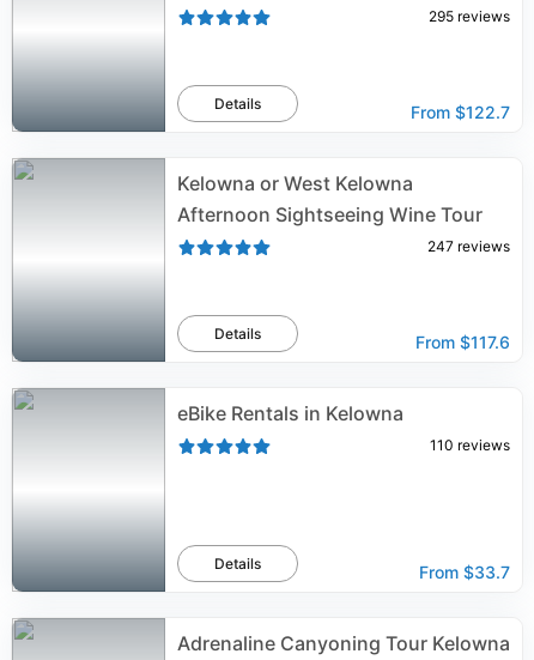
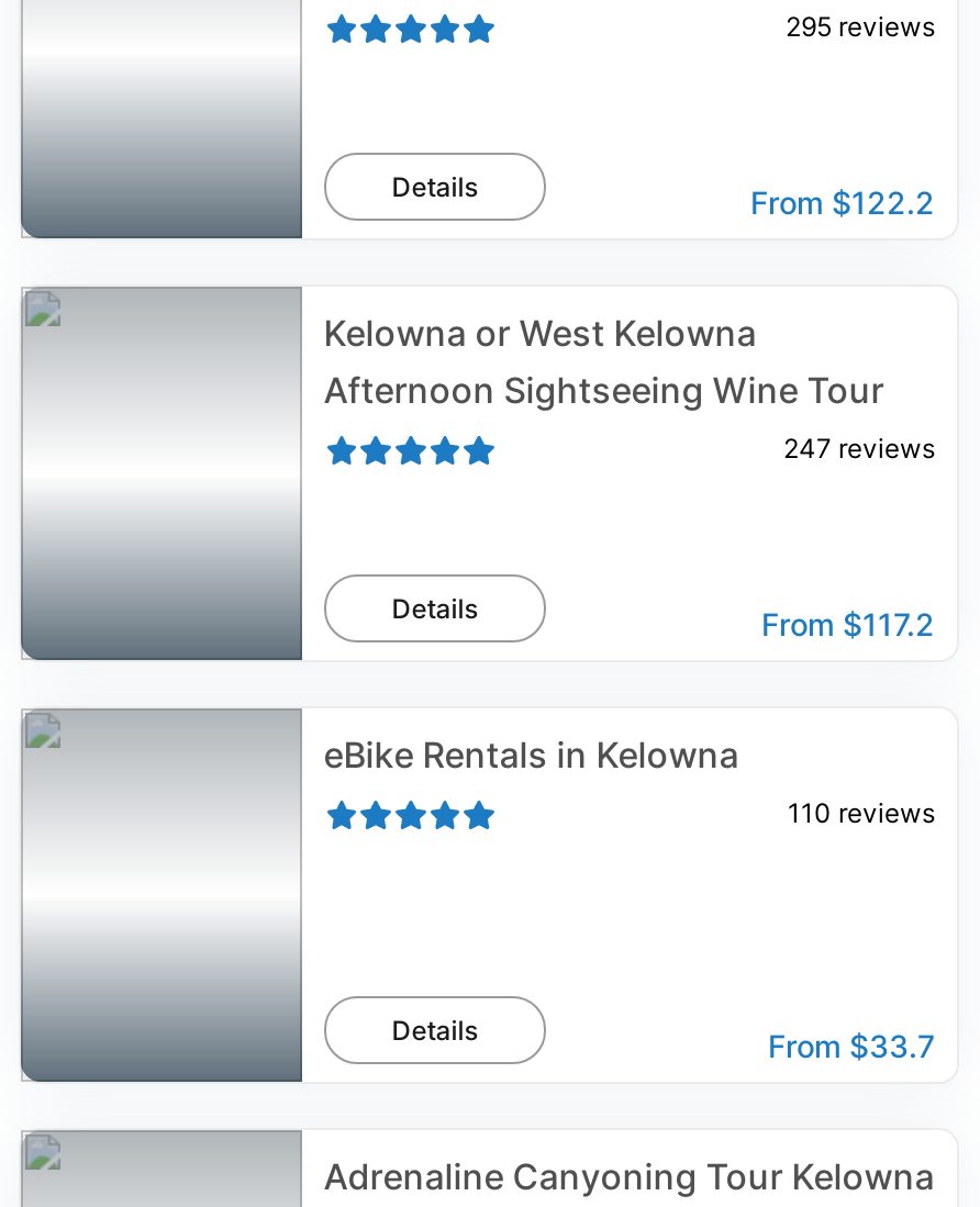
[411,102,510,122] From $122.7 -> [750,183,935,221] From $122.2
[415,332,510,352] From $117.6 -> [761,605,935,642] From $117.2

